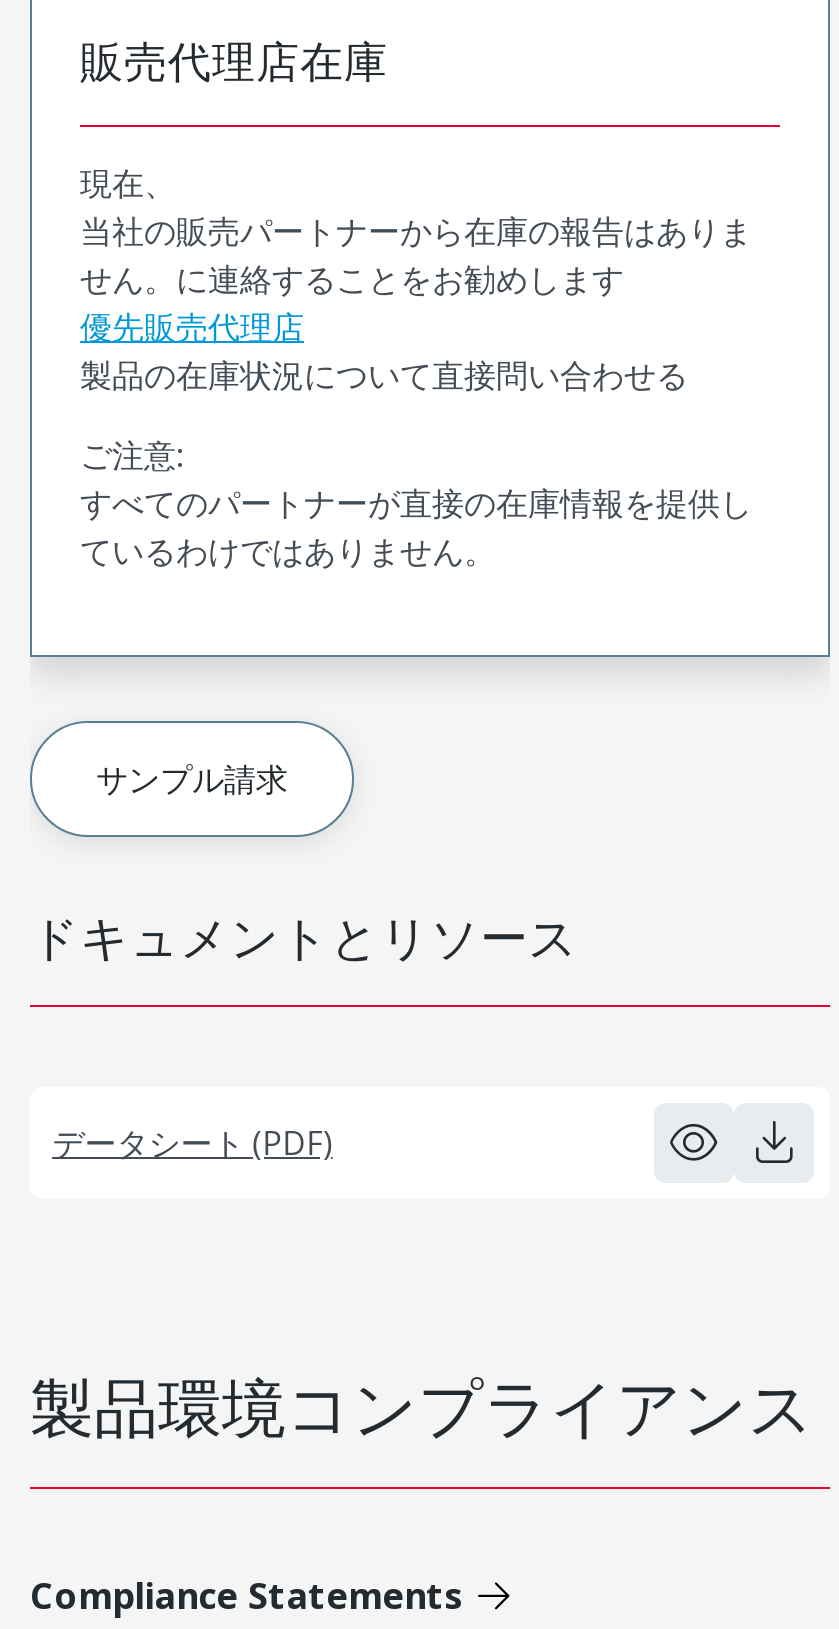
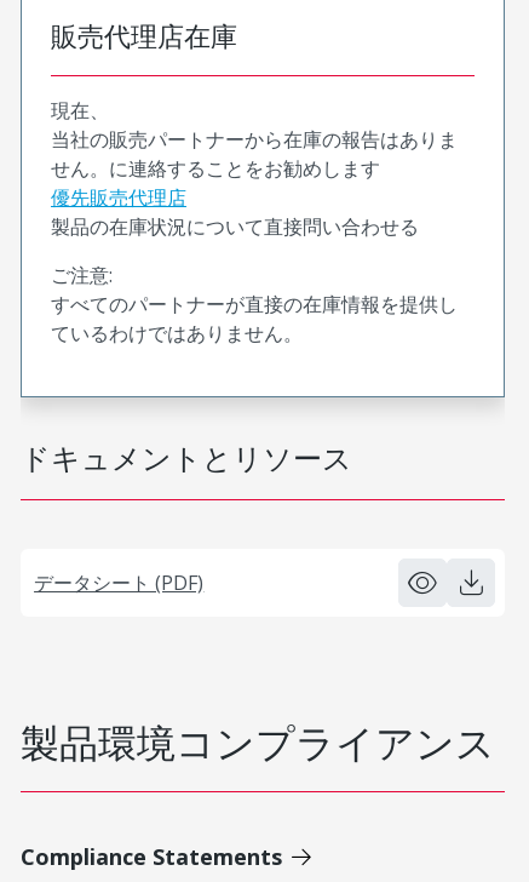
[96,757,288,801] サンプル請求 -> none

